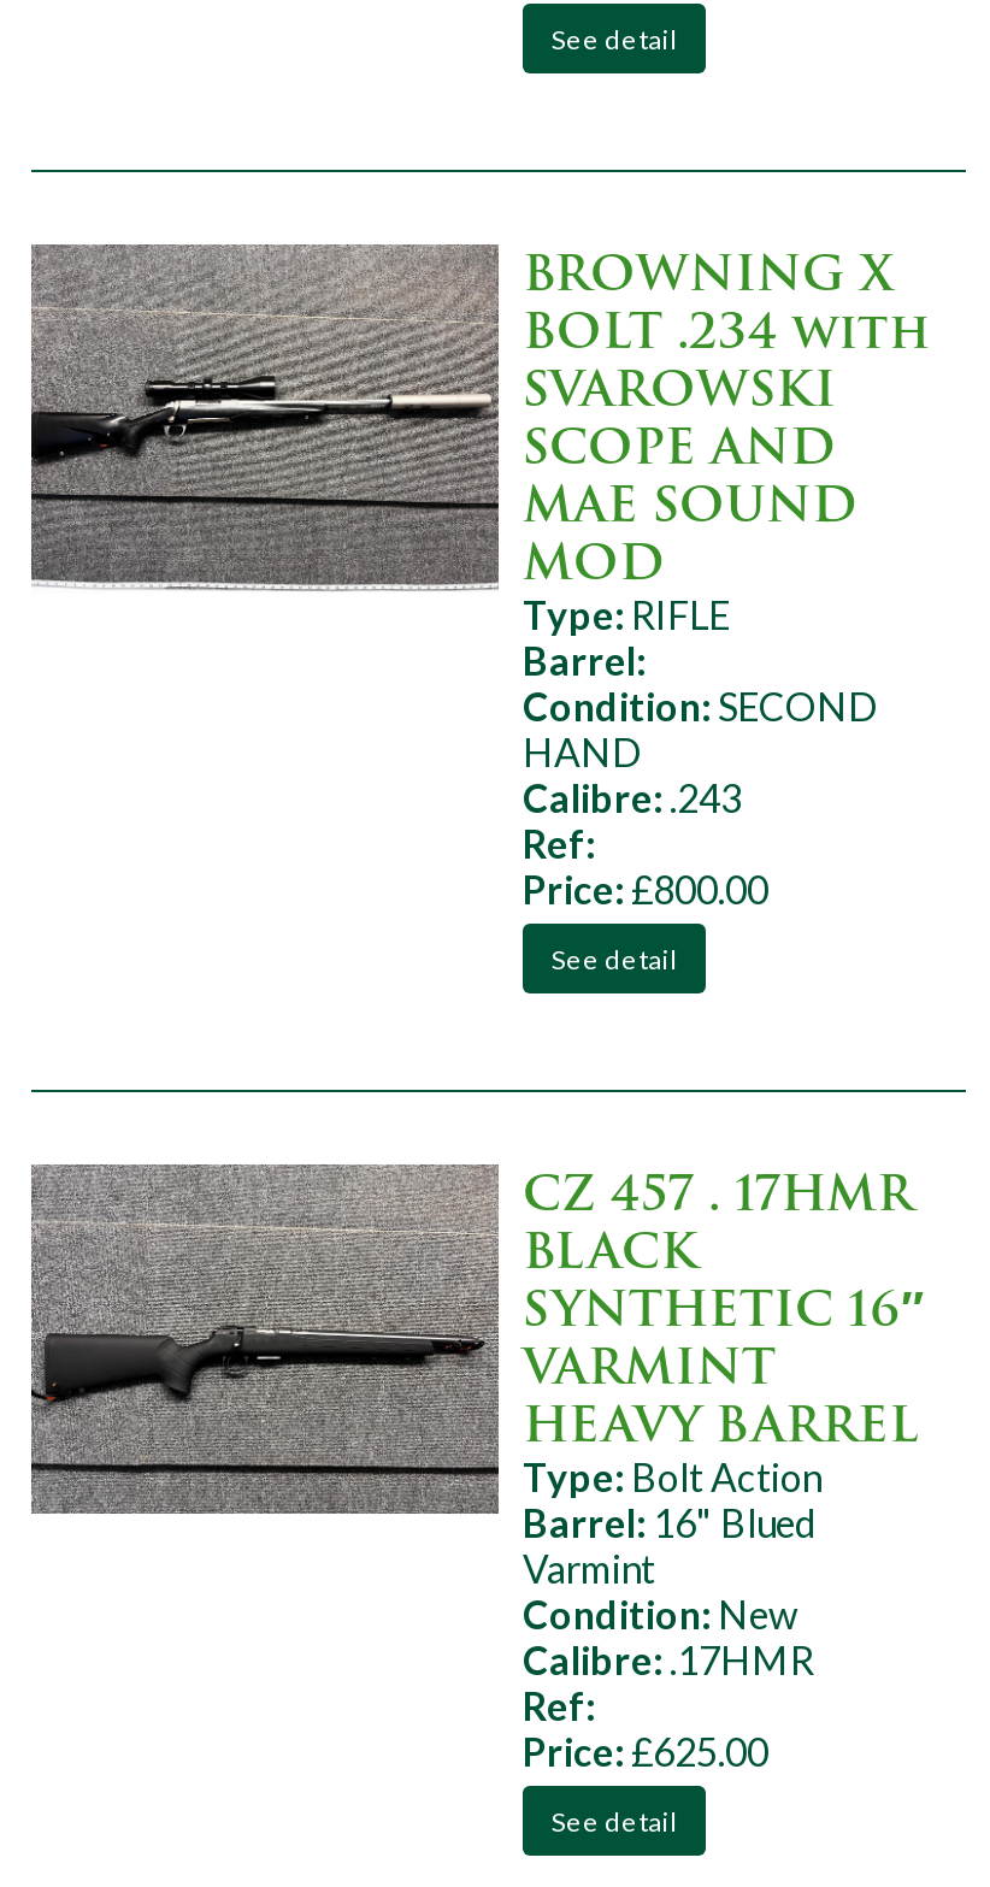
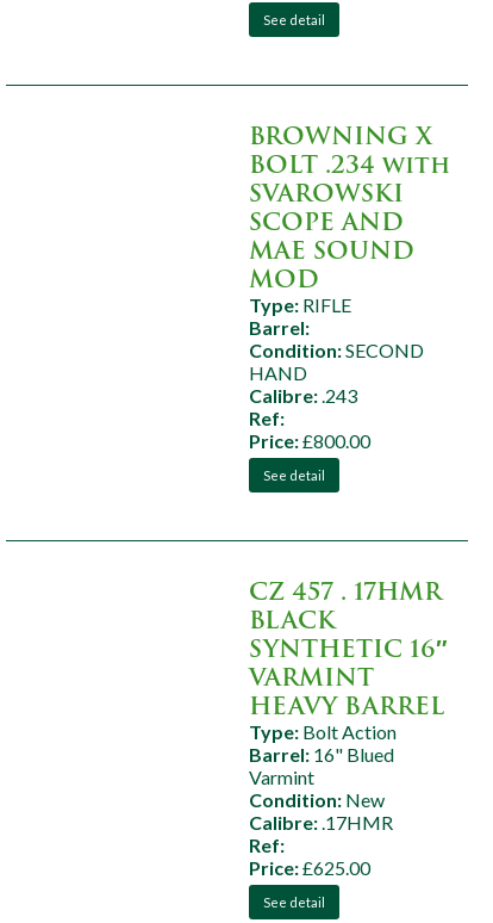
[29,242,501,591] [image] -> none
[29,1162,501,1516] [image] -> none

